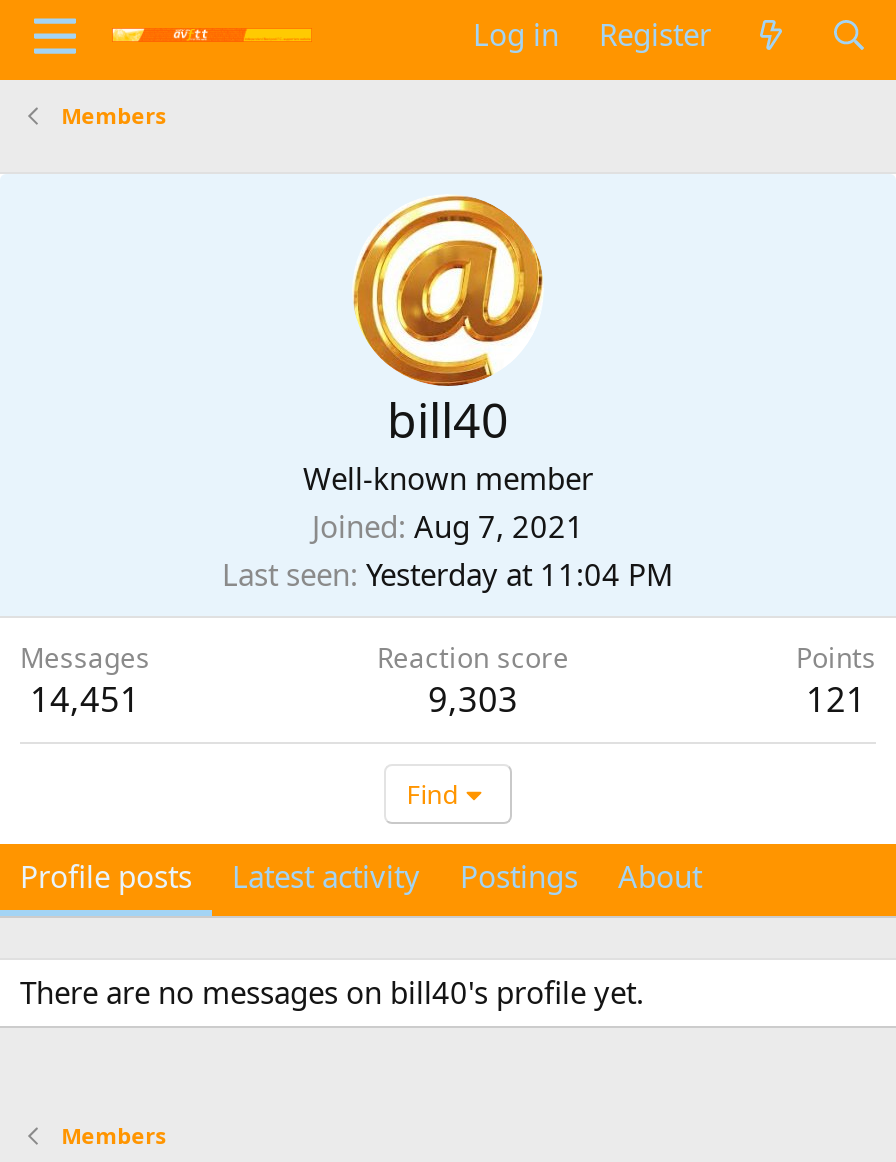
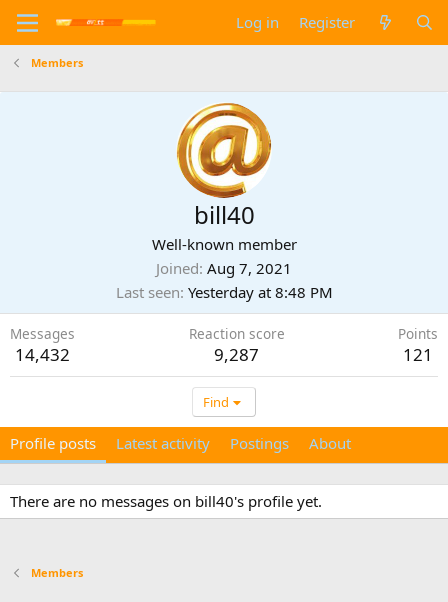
[222,554,674,594] Last seen Yesterday at 11:04 PM -> [115,282,332,302] Last seen Yesterday at 8:48 PM
[30,676,140,722] 14,451 -> [15,343,70,366] 14,432
[428,676,518,722] 9,303 -> [214,343,259,366] 9,287

